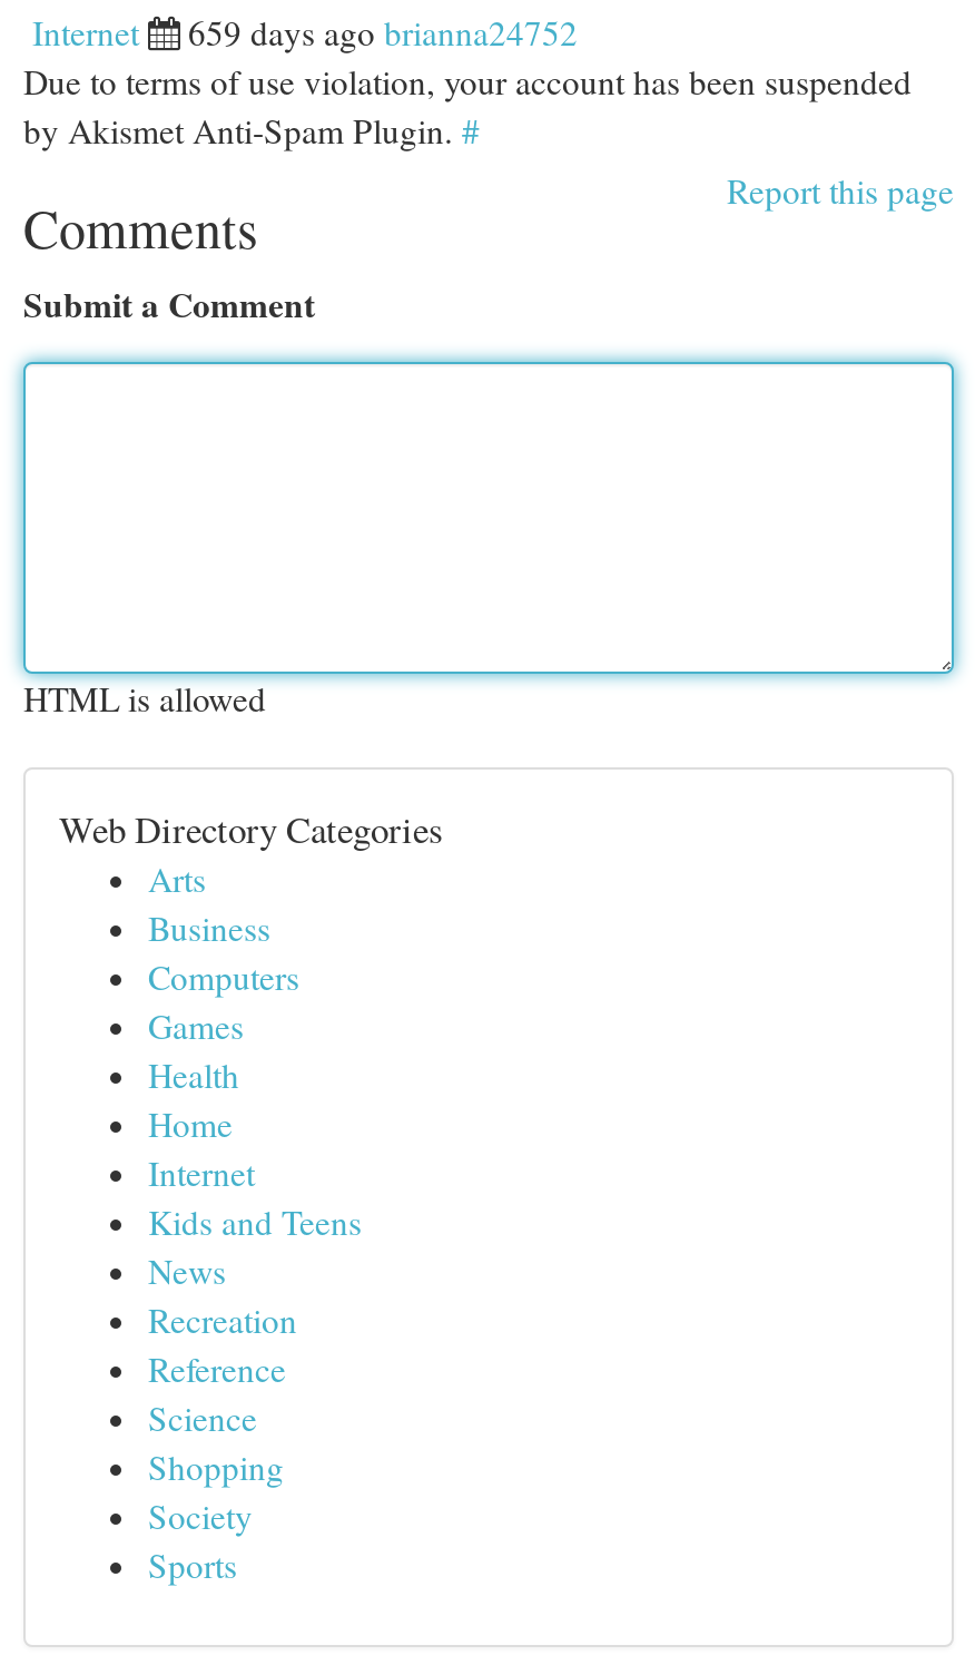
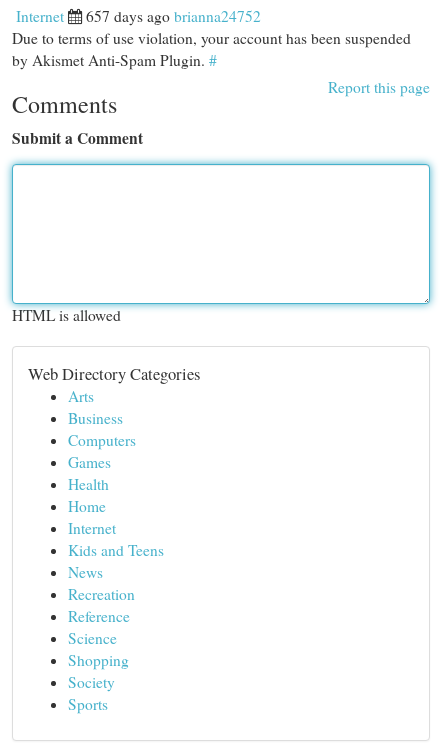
[188,10,578,55] 659 days ago brianna24752 -> [86,6,261,26] 657 days ago brianna24752

